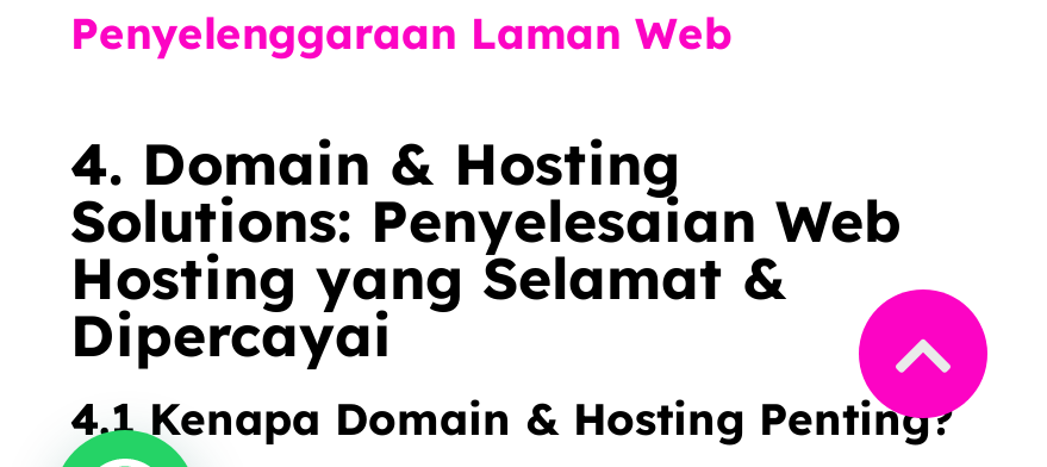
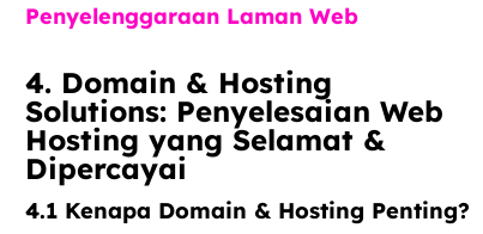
[856,286,990,407] [image] -> none

